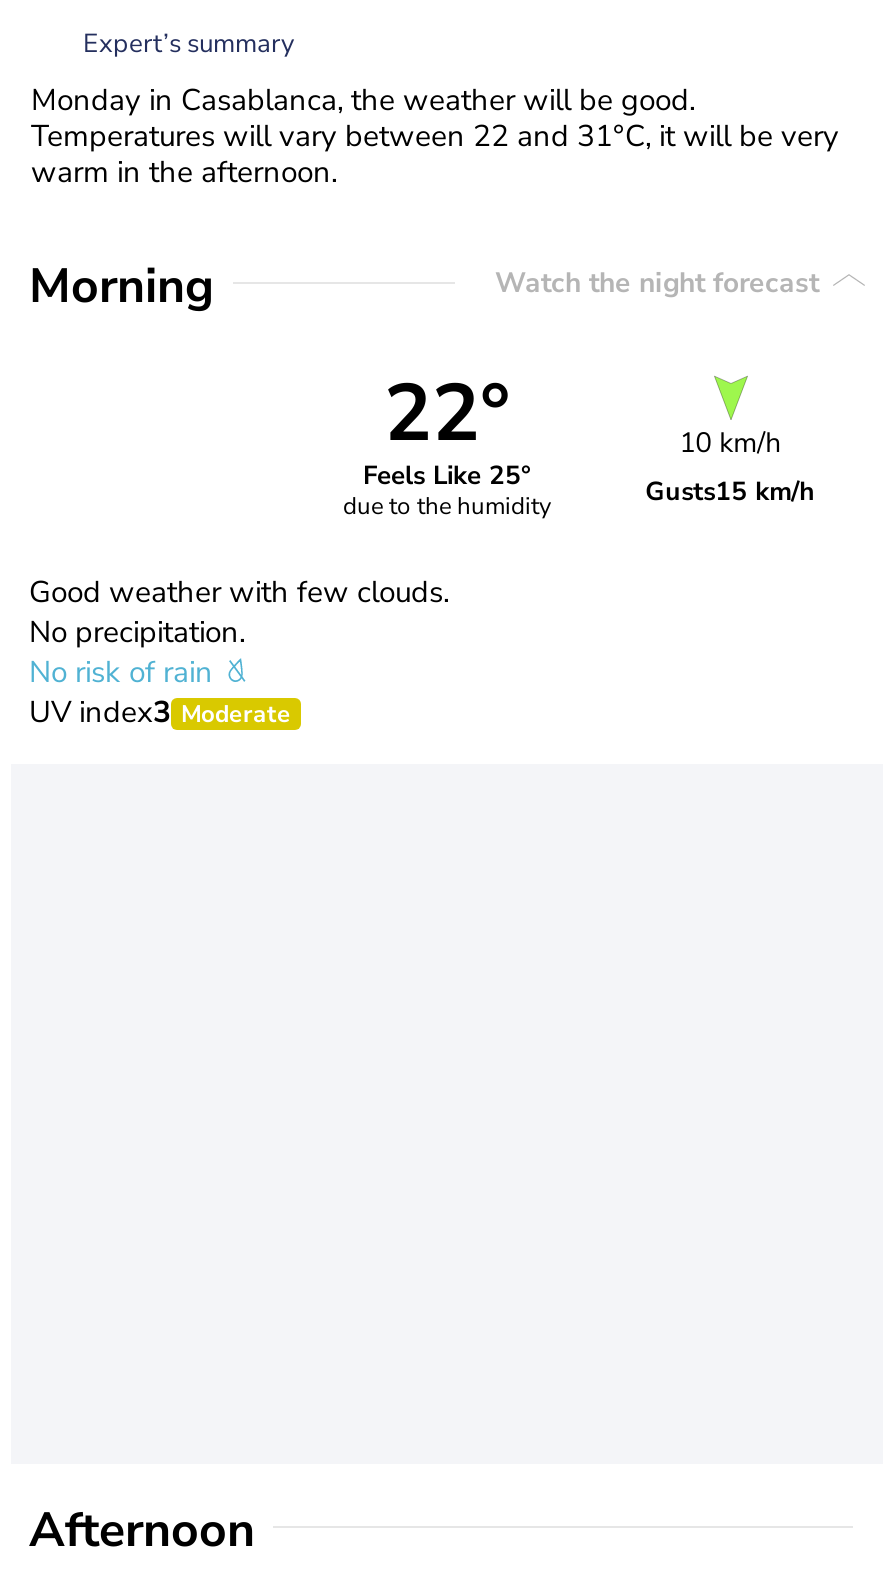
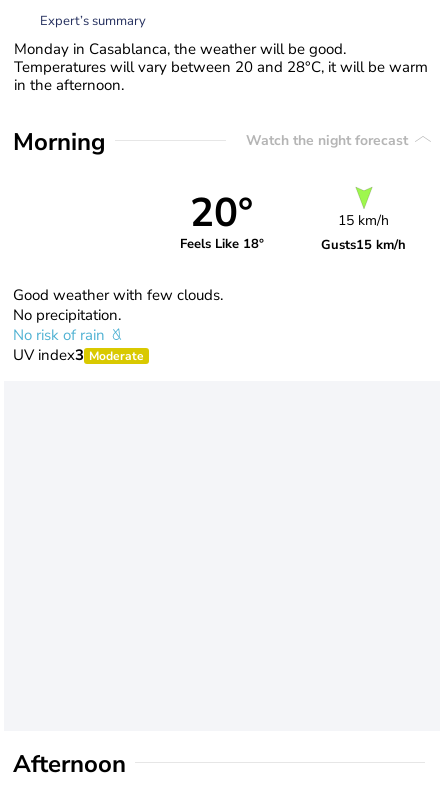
[31,116,839,192] Temperatures will vary between 22 and 31°C, it will be very | warm in the afternoon. -> [14,57,428,95] Temperatures will vary between 20 and 28°C, it will be warm | in the afternoon.
[343,359,551,521] 22° | Feels Like 25° | due to the humidity -> [180,185,264,252] 20° | Feels Like 18°
[679,424,781,462] 10 km/h -> [338,211,389,230] 15 km/h

